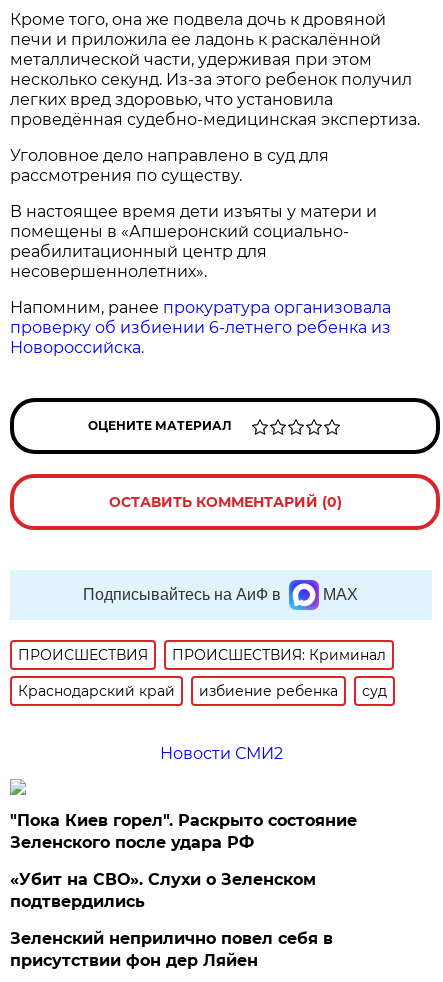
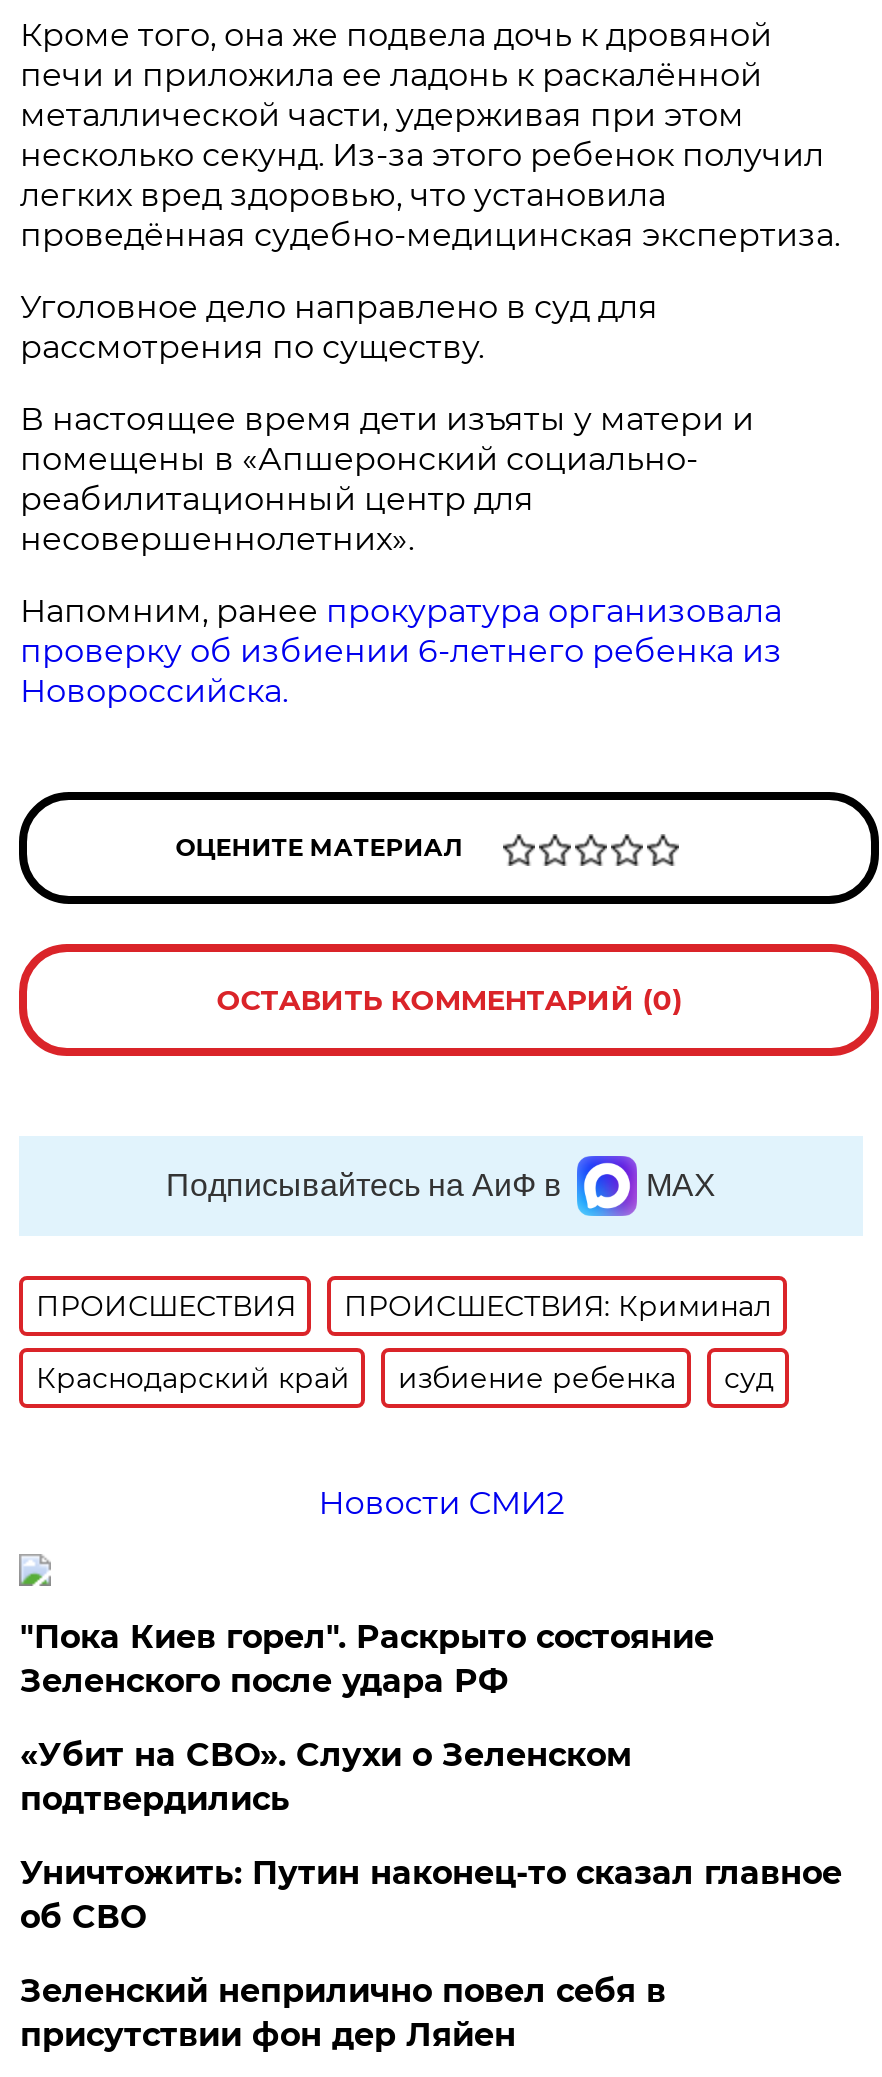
none -> [20,1854,842,1936] Уничтожить: Путин наконец-то сказал главное | об СВО

